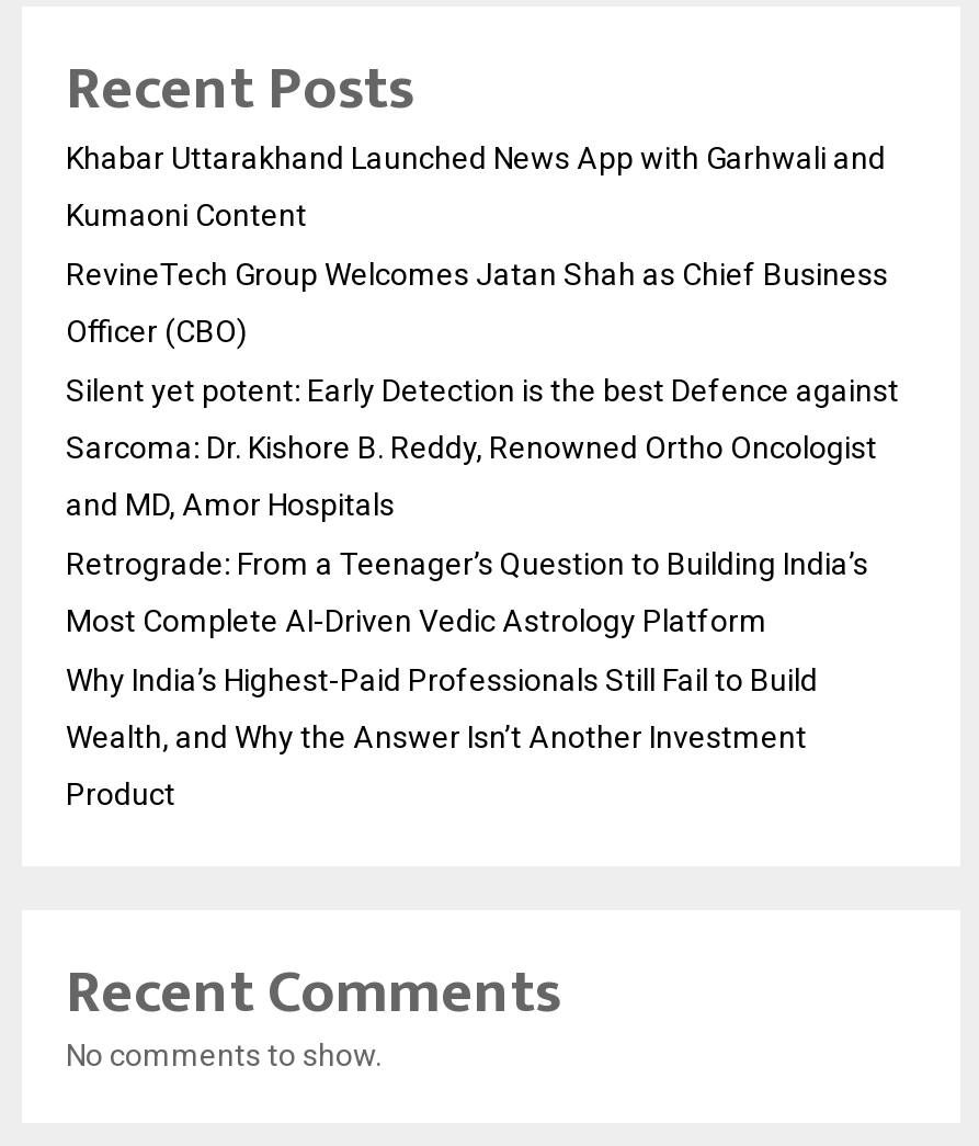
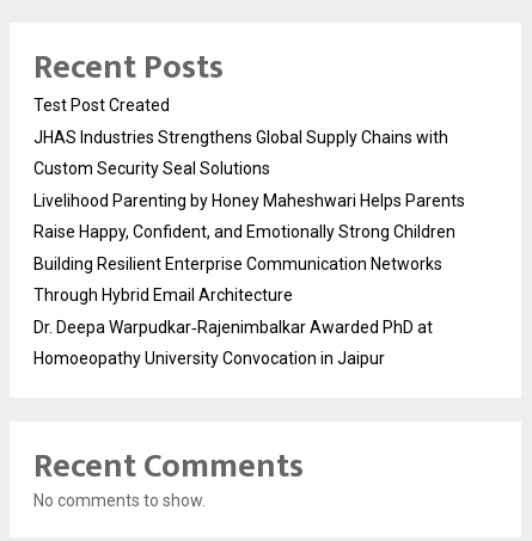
[66,140,899,812] Khabar Uttarakhand Launched News App with Garhwali and | Kumaoni Content | RevineTech Group Welcomes Jatan Shah as Chief Business | Officer (CBO) | Silent yet potent: Early Detection is the best Defence against | Sarcoma: Dr. Kishore B. Reddy, Renowned Ortho Oncologist | and MD, Amor Hospitals | Retrograde: From a Teenager’s Question to Building India’s | Most Complete AI-Driven Vedic Astrology Platform | Why India’s Highest-Paid Professionals Still Fail to Build | Wealth, and Why the Answer Isn’t Another Investment | Product -> [33,96,465,368] Test Post Created | JHAS Industries Strengthens Global Supply Chains with | Custom Security Seal Solutions | Livelihood Parenting by Honey Maheshwari Helps Parents | Raise Happy, Confident, and Emotionally Strong Children | Building Resilient Enterprise Communication Networks | Through Hybrid Email Architecture | Dr. Deepa Warpudkar‑Rajenimbalkar Awarded PhD at | Homoeopathy University Convocation in Jaipur

